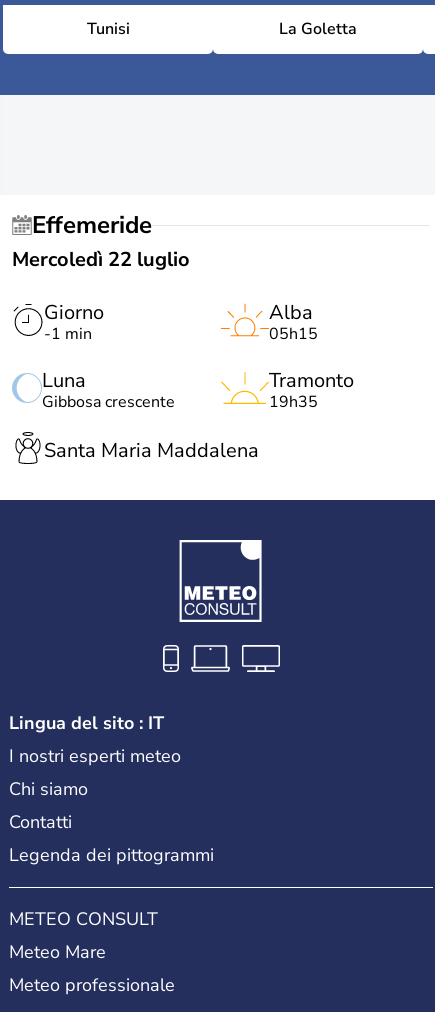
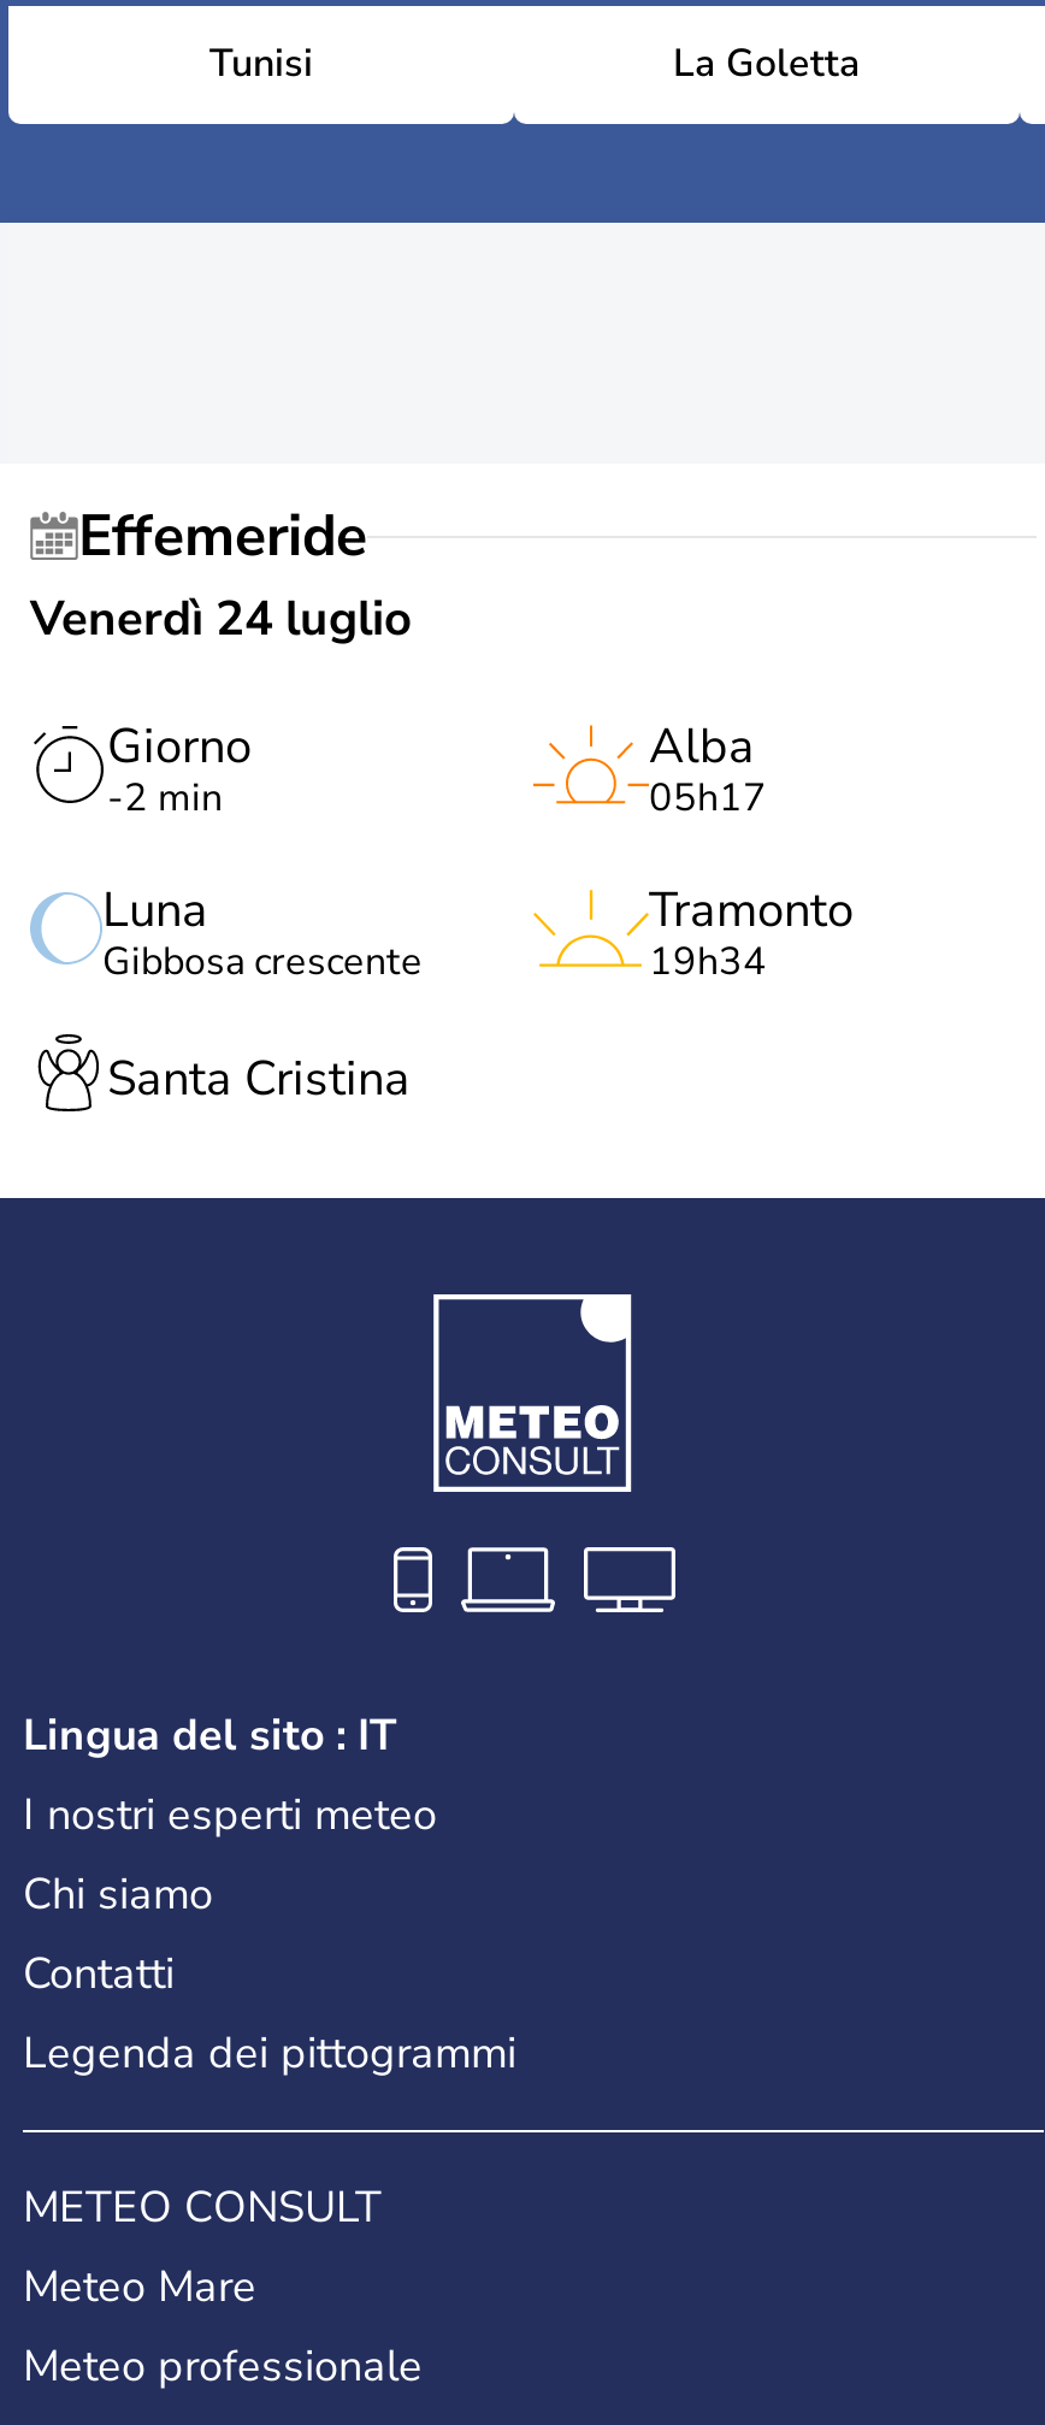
[12,246,190,273] Mercoledì 22 luglio -> [30,586,413,651] Venerdì 24 luglio
[44,323,92,345] -1 min -> [107,772,223,825] -2 min
[269,323,318,345] 05h15 -> [649,772,767,825] 05h17
[269,391,318,413] 19h35 -> [649,936,767,989] 19h34
[44,436,259,463] Santa Maria Maddalena -> [107,1045,411,1110] Santa Cristina

